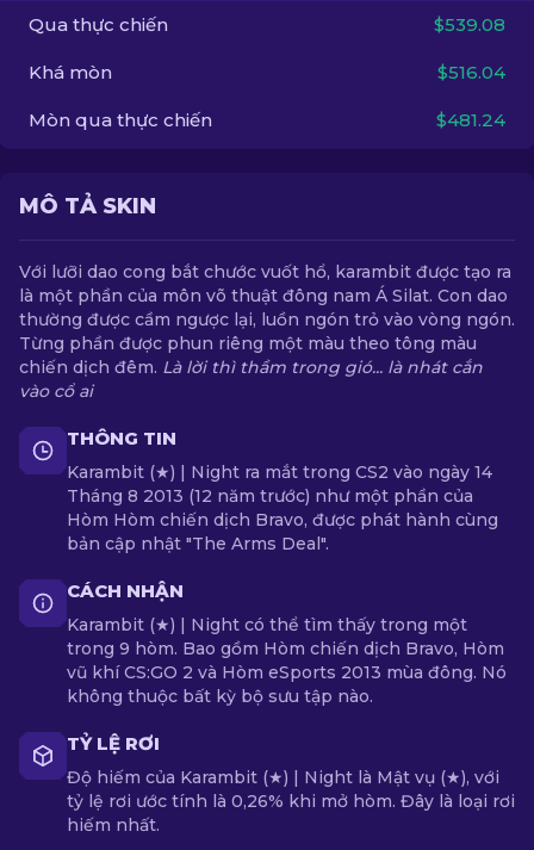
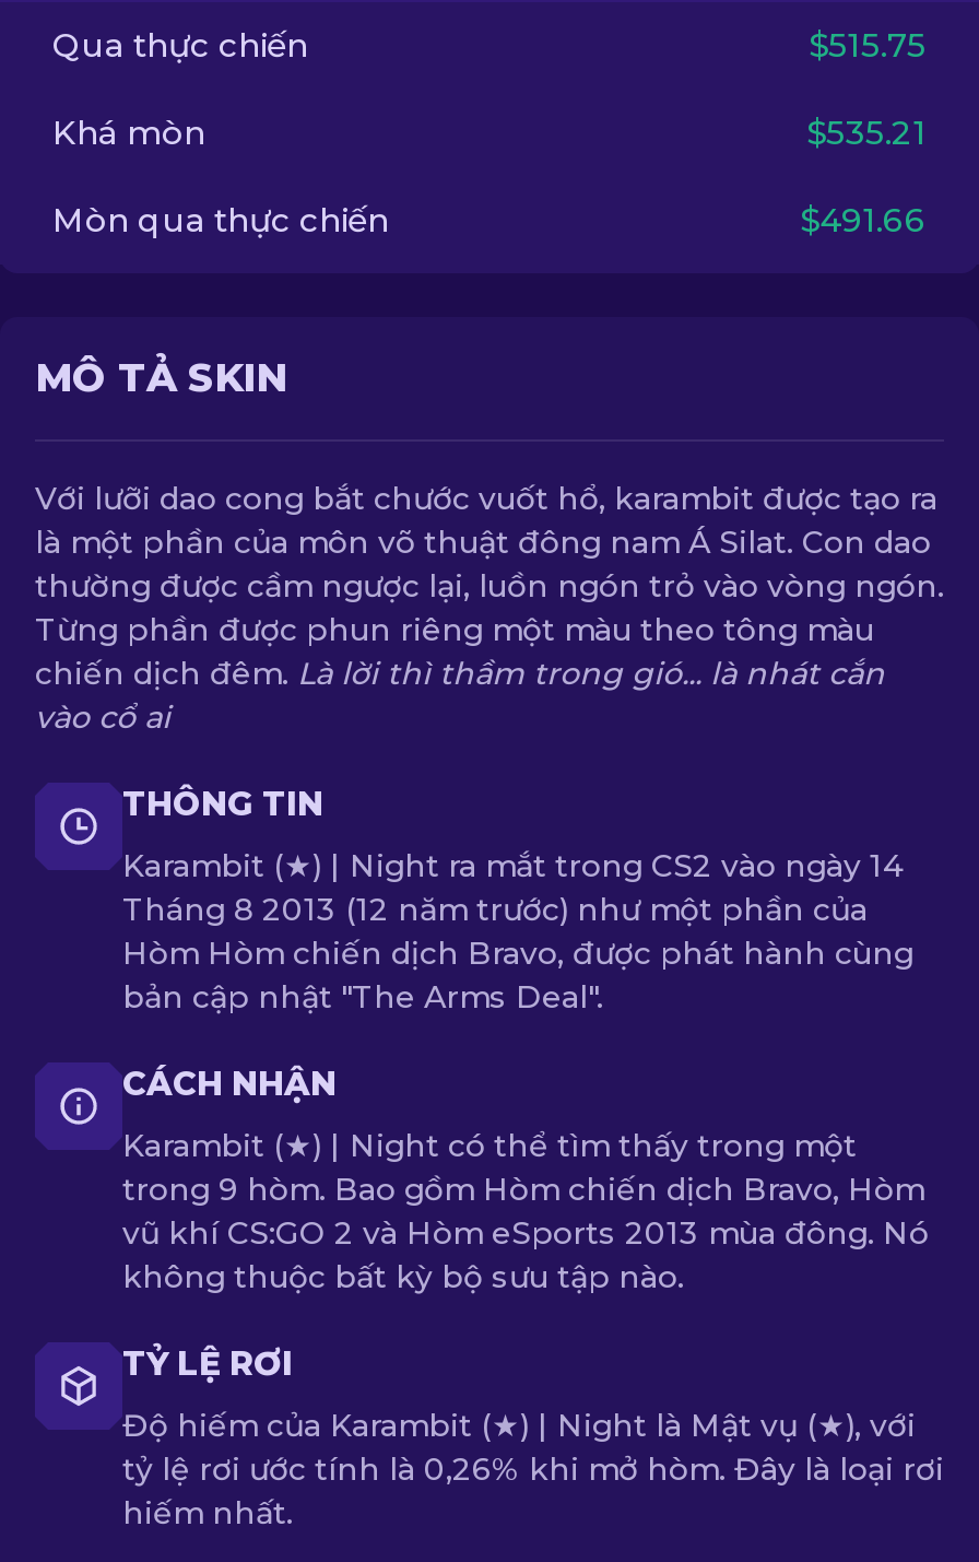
[434,13,505,36] $539.08 -> [809,24,927,66] $515.75
[437,61,505,83] $516.04 -> [806,111,927,153] $535.21
[436,108,505,131] $481.24 -> [800,199,927,240] $491.66

